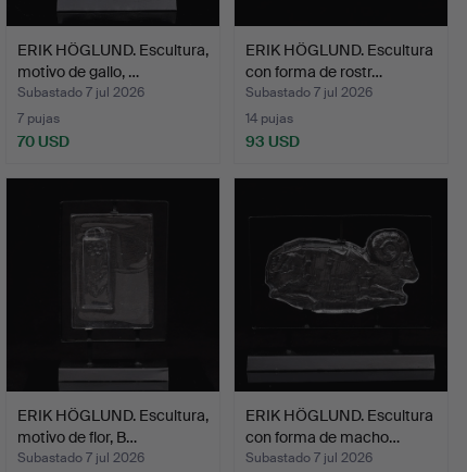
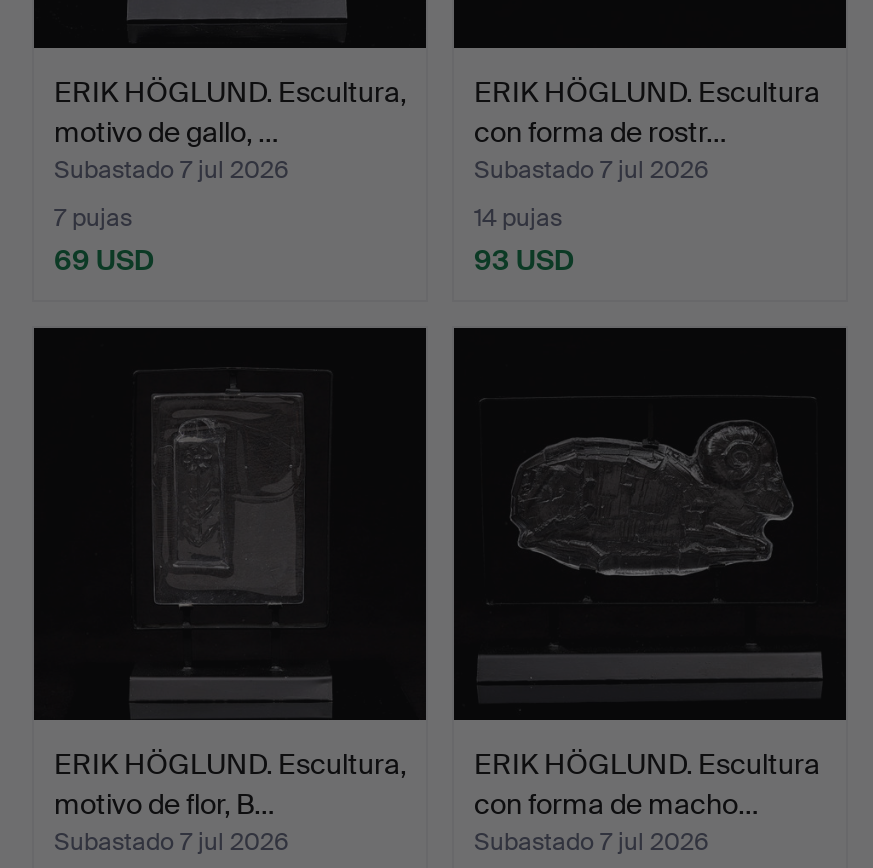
[17,131,70,151] 70 USD -> [54,242,154,278] 69 USD

